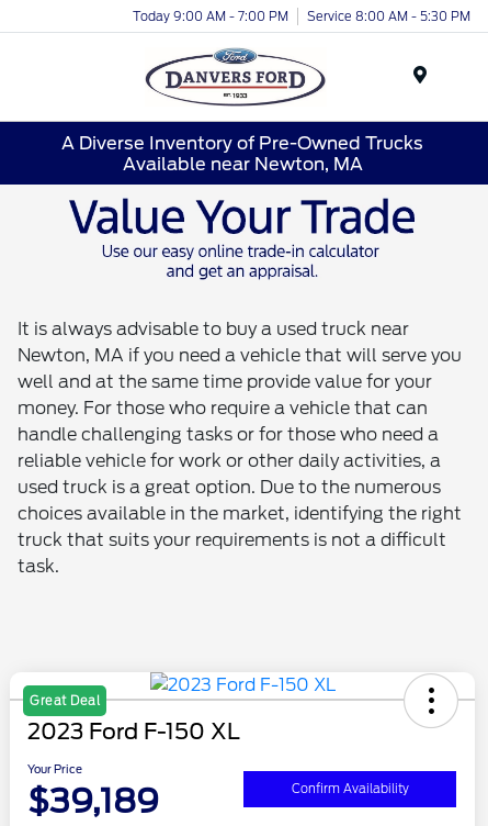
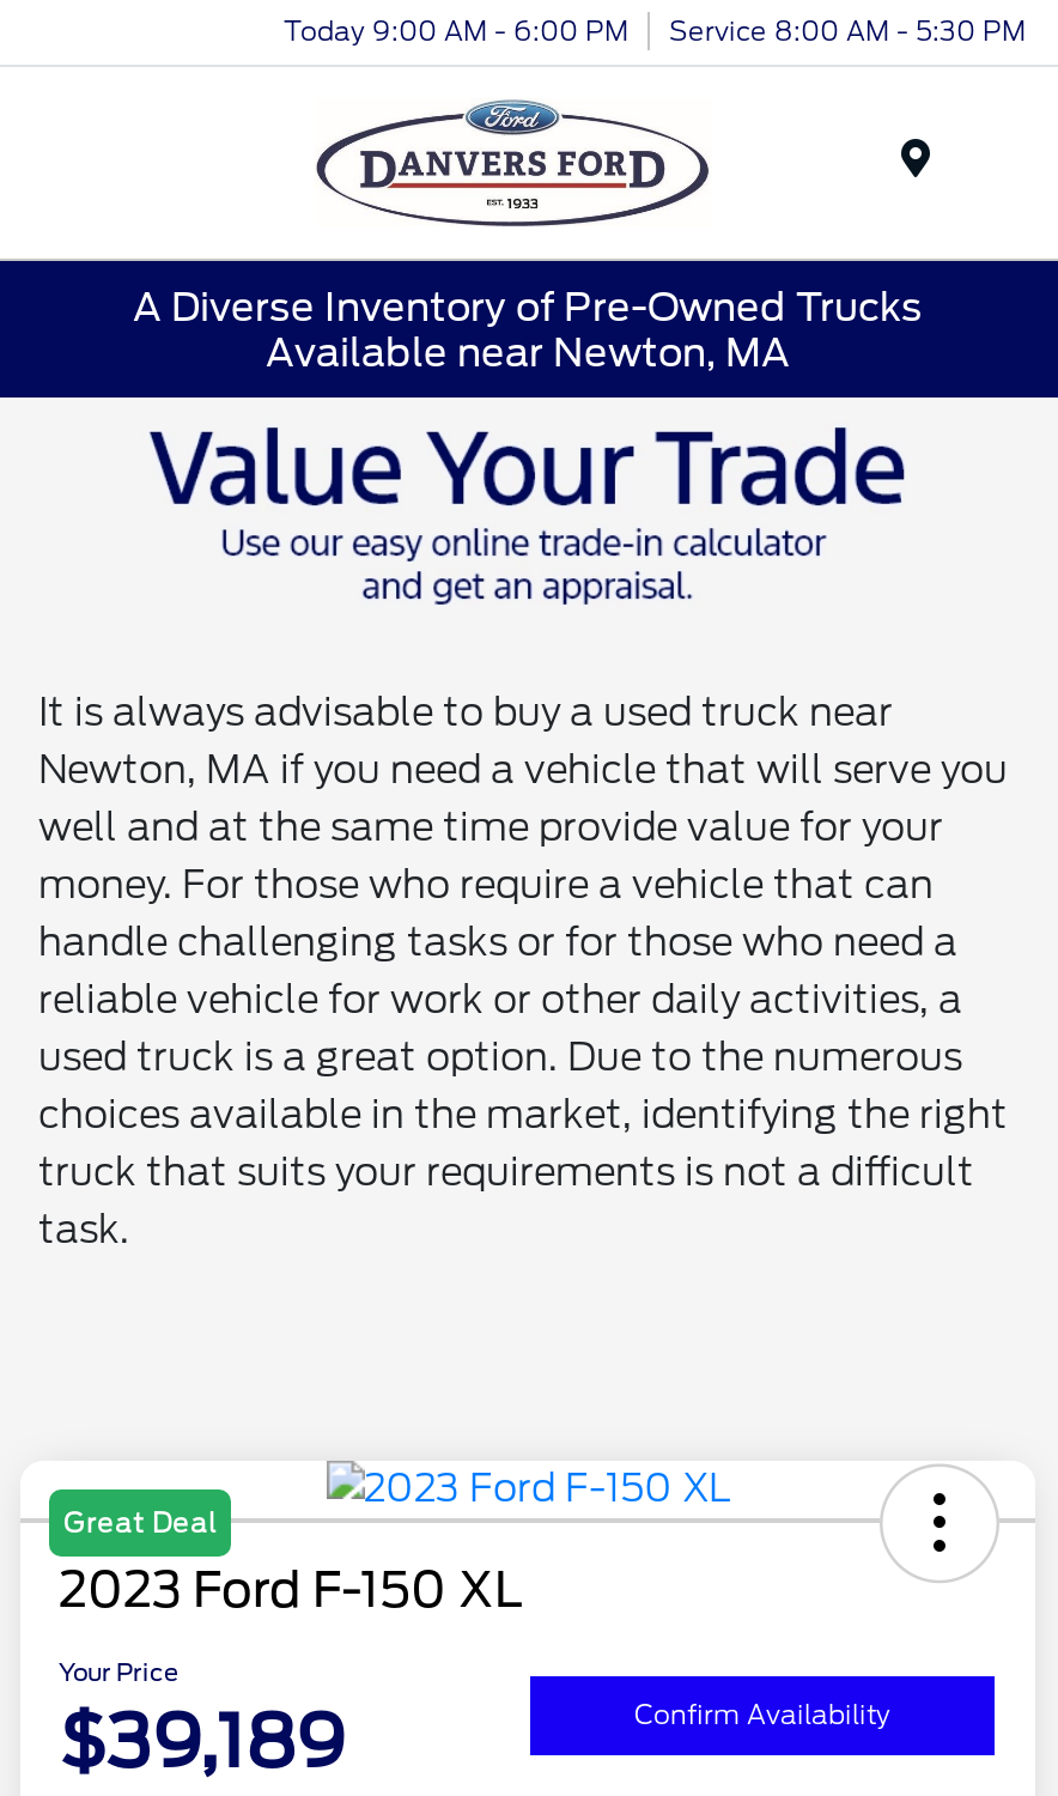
[133,8,470,24] Today 9:00 AM - 7:00 PM Service 8:00 AM - 5:30 PM -> [284,13,1026,47] Today 9:00 AM - 6:00 PM Service 8:00 AM - 5:30 PM

